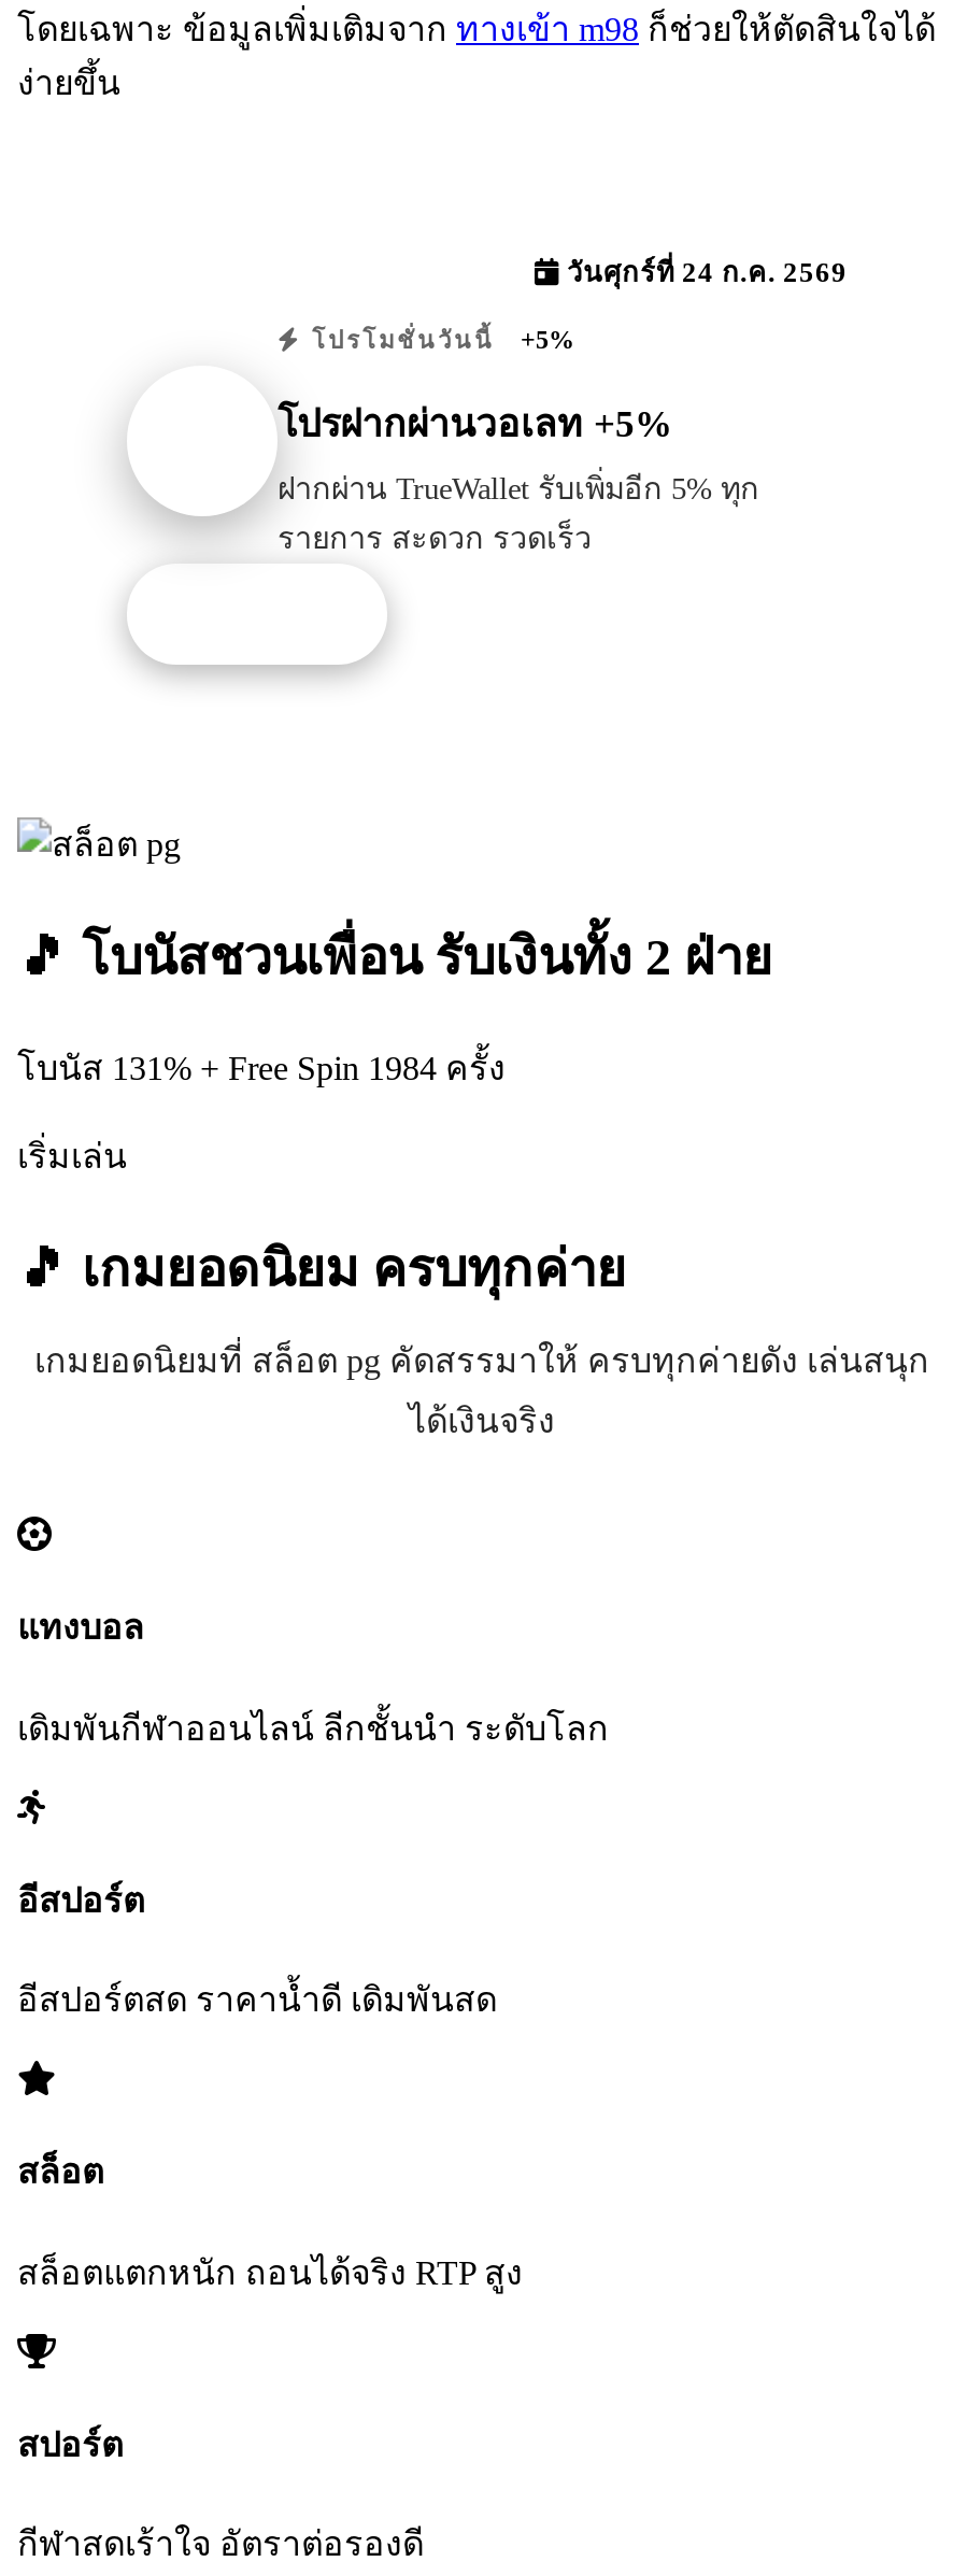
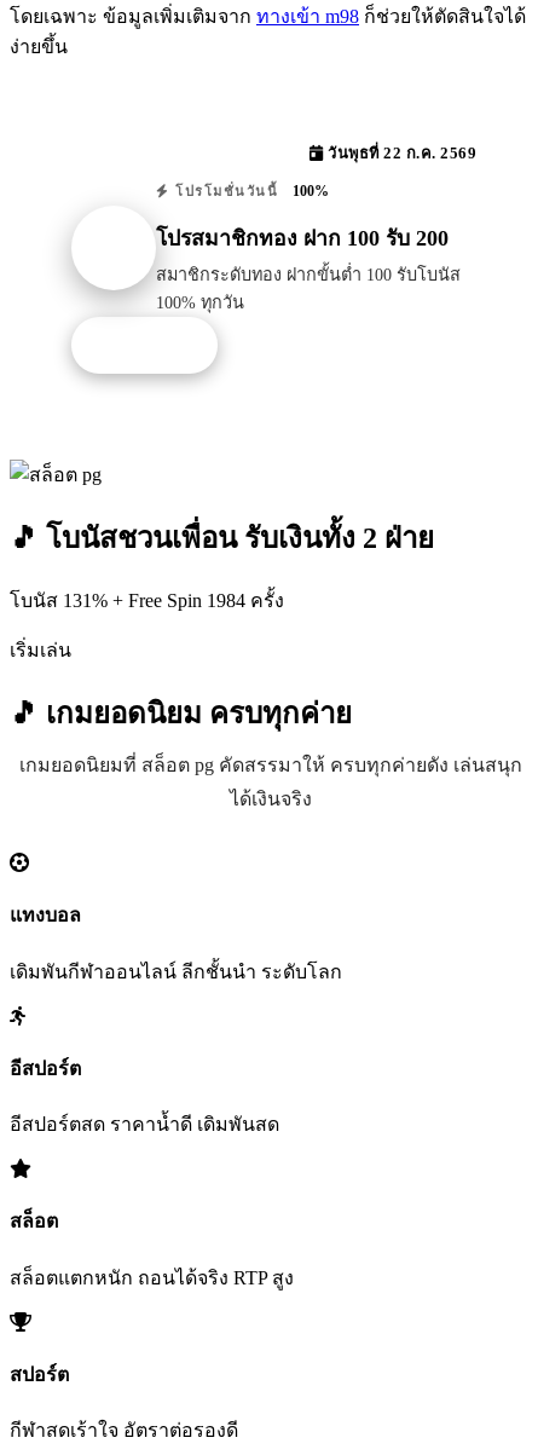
[559,258,848,288] วันศุกร์ที่ 24 ก.ค. 2569 -> [323,145,476,162] วันพุธที่ 22 ก.ค. 2569
[302,324,574,355] โปรโมชั่นวันนี้ +5% -> [170,182,329,199] โปรโมชั่นวันนี้ 100%
[278,403,673,446] โปรฝากผ่านวอเลท +5% -> [156,227,449,251] โปรสมาชิกทอง ฝาก 100 รับ 200
[278,472,759,556] ฝากผ่าน TrueWallet รับเพิ่มอีก 5% ทุก | รายการ สะดวก รวดเร็ว -> [156,265,461,313] สมาชิกระดับทอง ฝากขั้นต่ำ 100 รับโบนัส | 100% ทุกวัน

